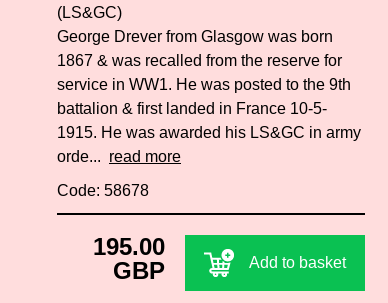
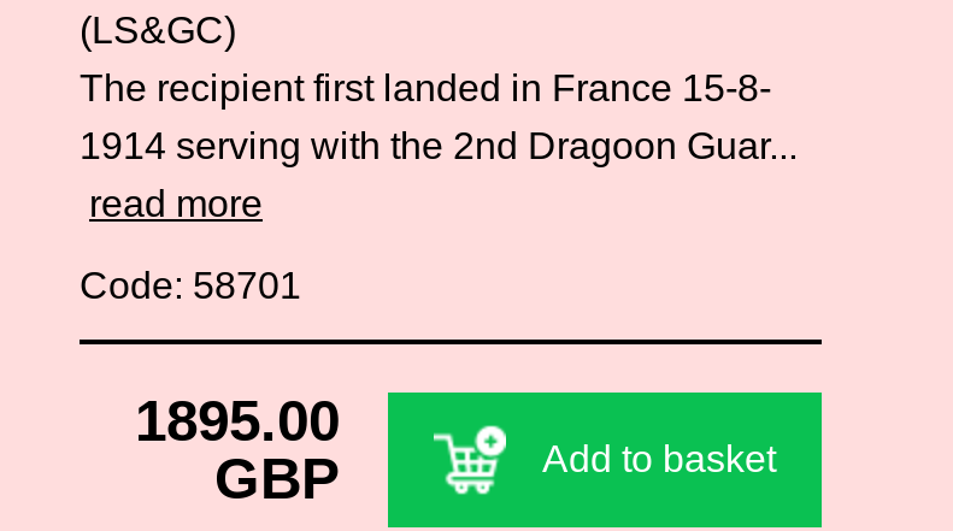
[57,28,361,165] George Drever from Glasgow was born | 1867 & was recalled from the reserve for | service in WW1. He was posted to the 9th | battalion & first landed in France 10-5- | 1915. He was awarded his LS&GC in army | orde... read more -> [80,68,798,225] The recipient first landed in France 15-8- | 1914 serving with the 2nd Dragoon Guar... | read more
[57,182,149,199] Code: 58678 -> [80,266,301,307] Code: 58701
[93,233,165,260] 195.00 -> [135,389,340,454] 1895.00

